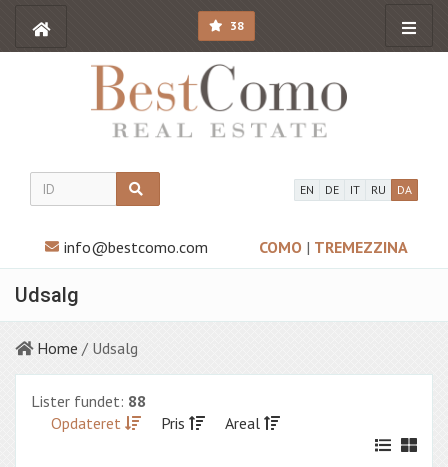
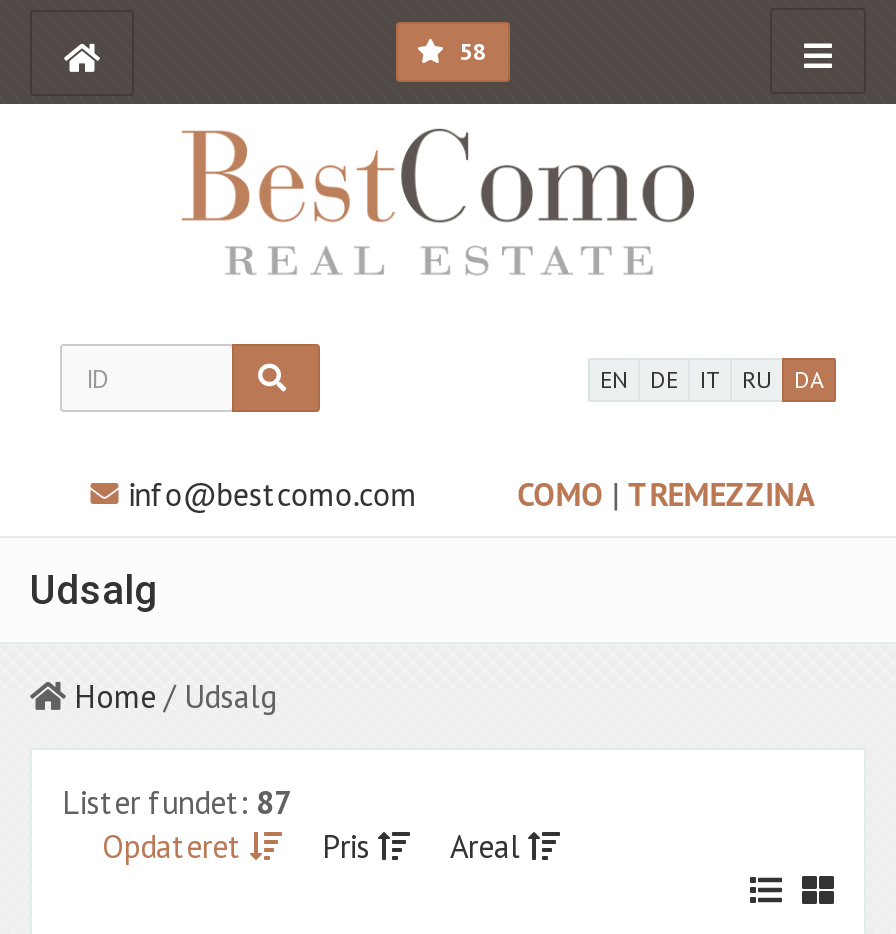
[229,18,243,33] 38 -> [459,36,487,66] 58
[31,391,146,411] Lister fundet: 88 -> [62,783,292,823] Lister fundet: 87

